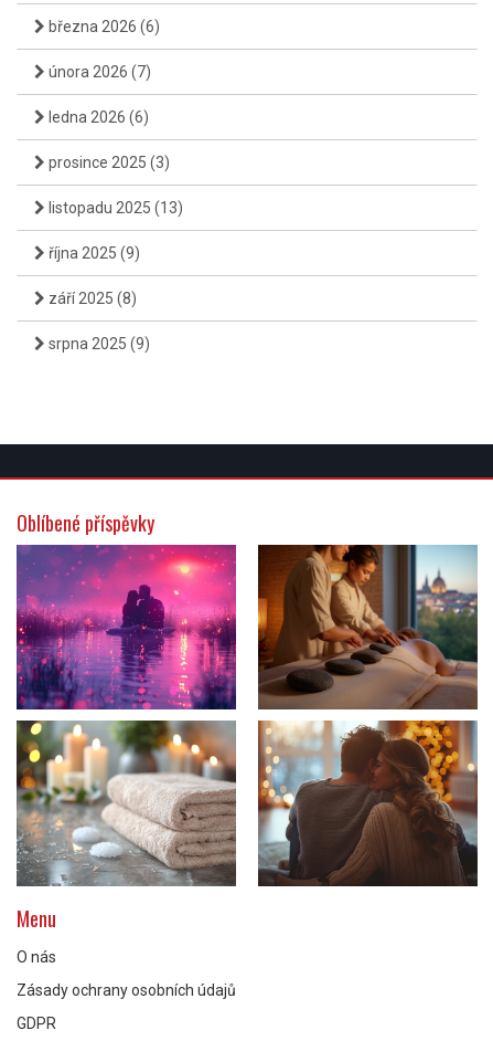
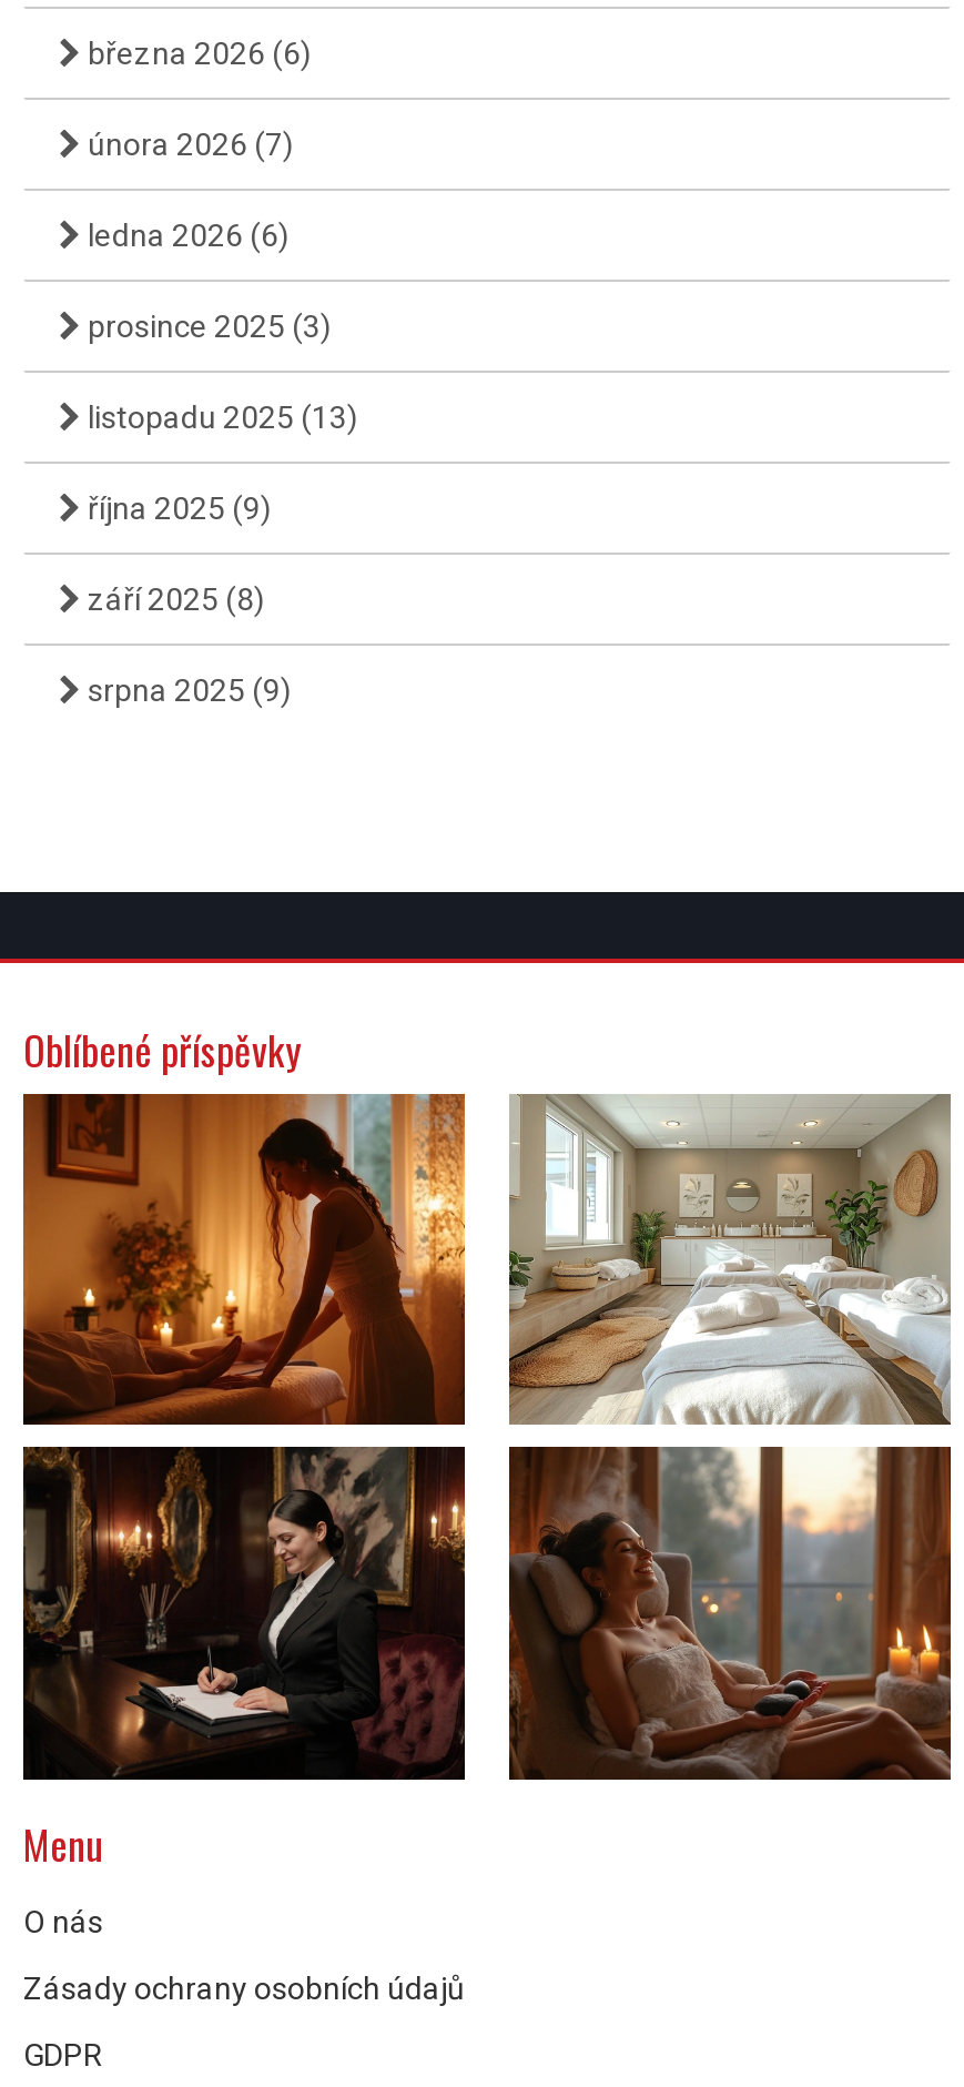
[15,544,237,711] [image] -> [21,1092,467,1427] [image]
[257,544,479,711] [image] -> [507,1094,951,1425] [image]
[15,719,237,887] [image] -> [21,1445,467,1782] [image]
[257,719,479,886] [image] -> [507,1445,953,1780] [image]

